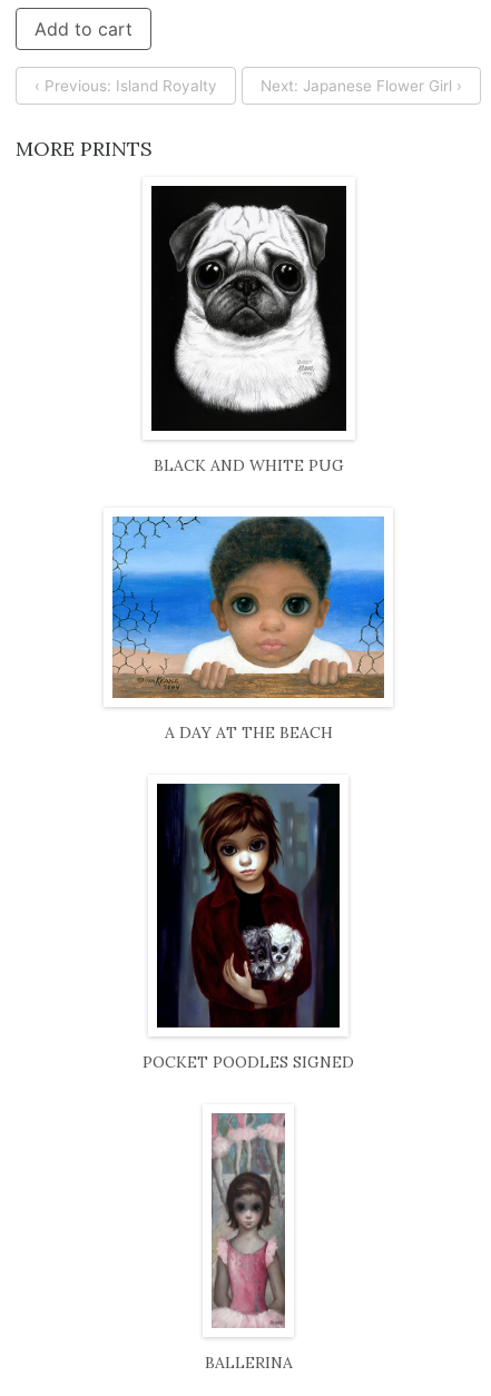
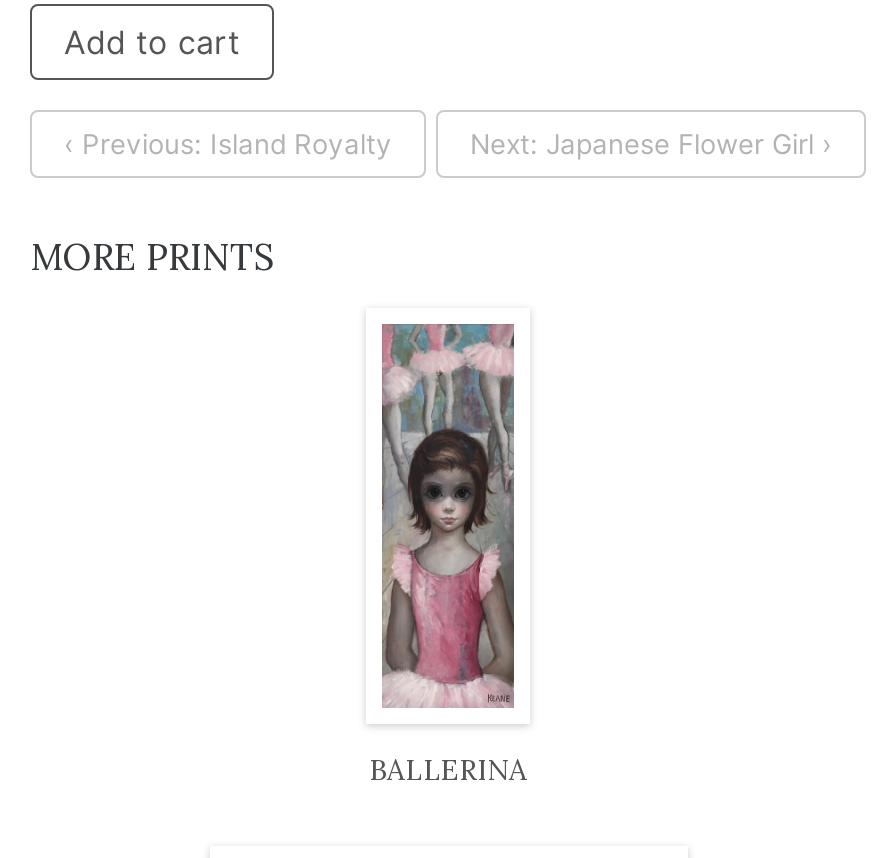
[150,185,347,475] [image] | BLACK AND WHITE PUG -> none
[111,515,385,743] [image] | A DAY AT THE BEACH -> none
[143,783,354,1072] [image] | POCKET POODLES SIGNED -> none

